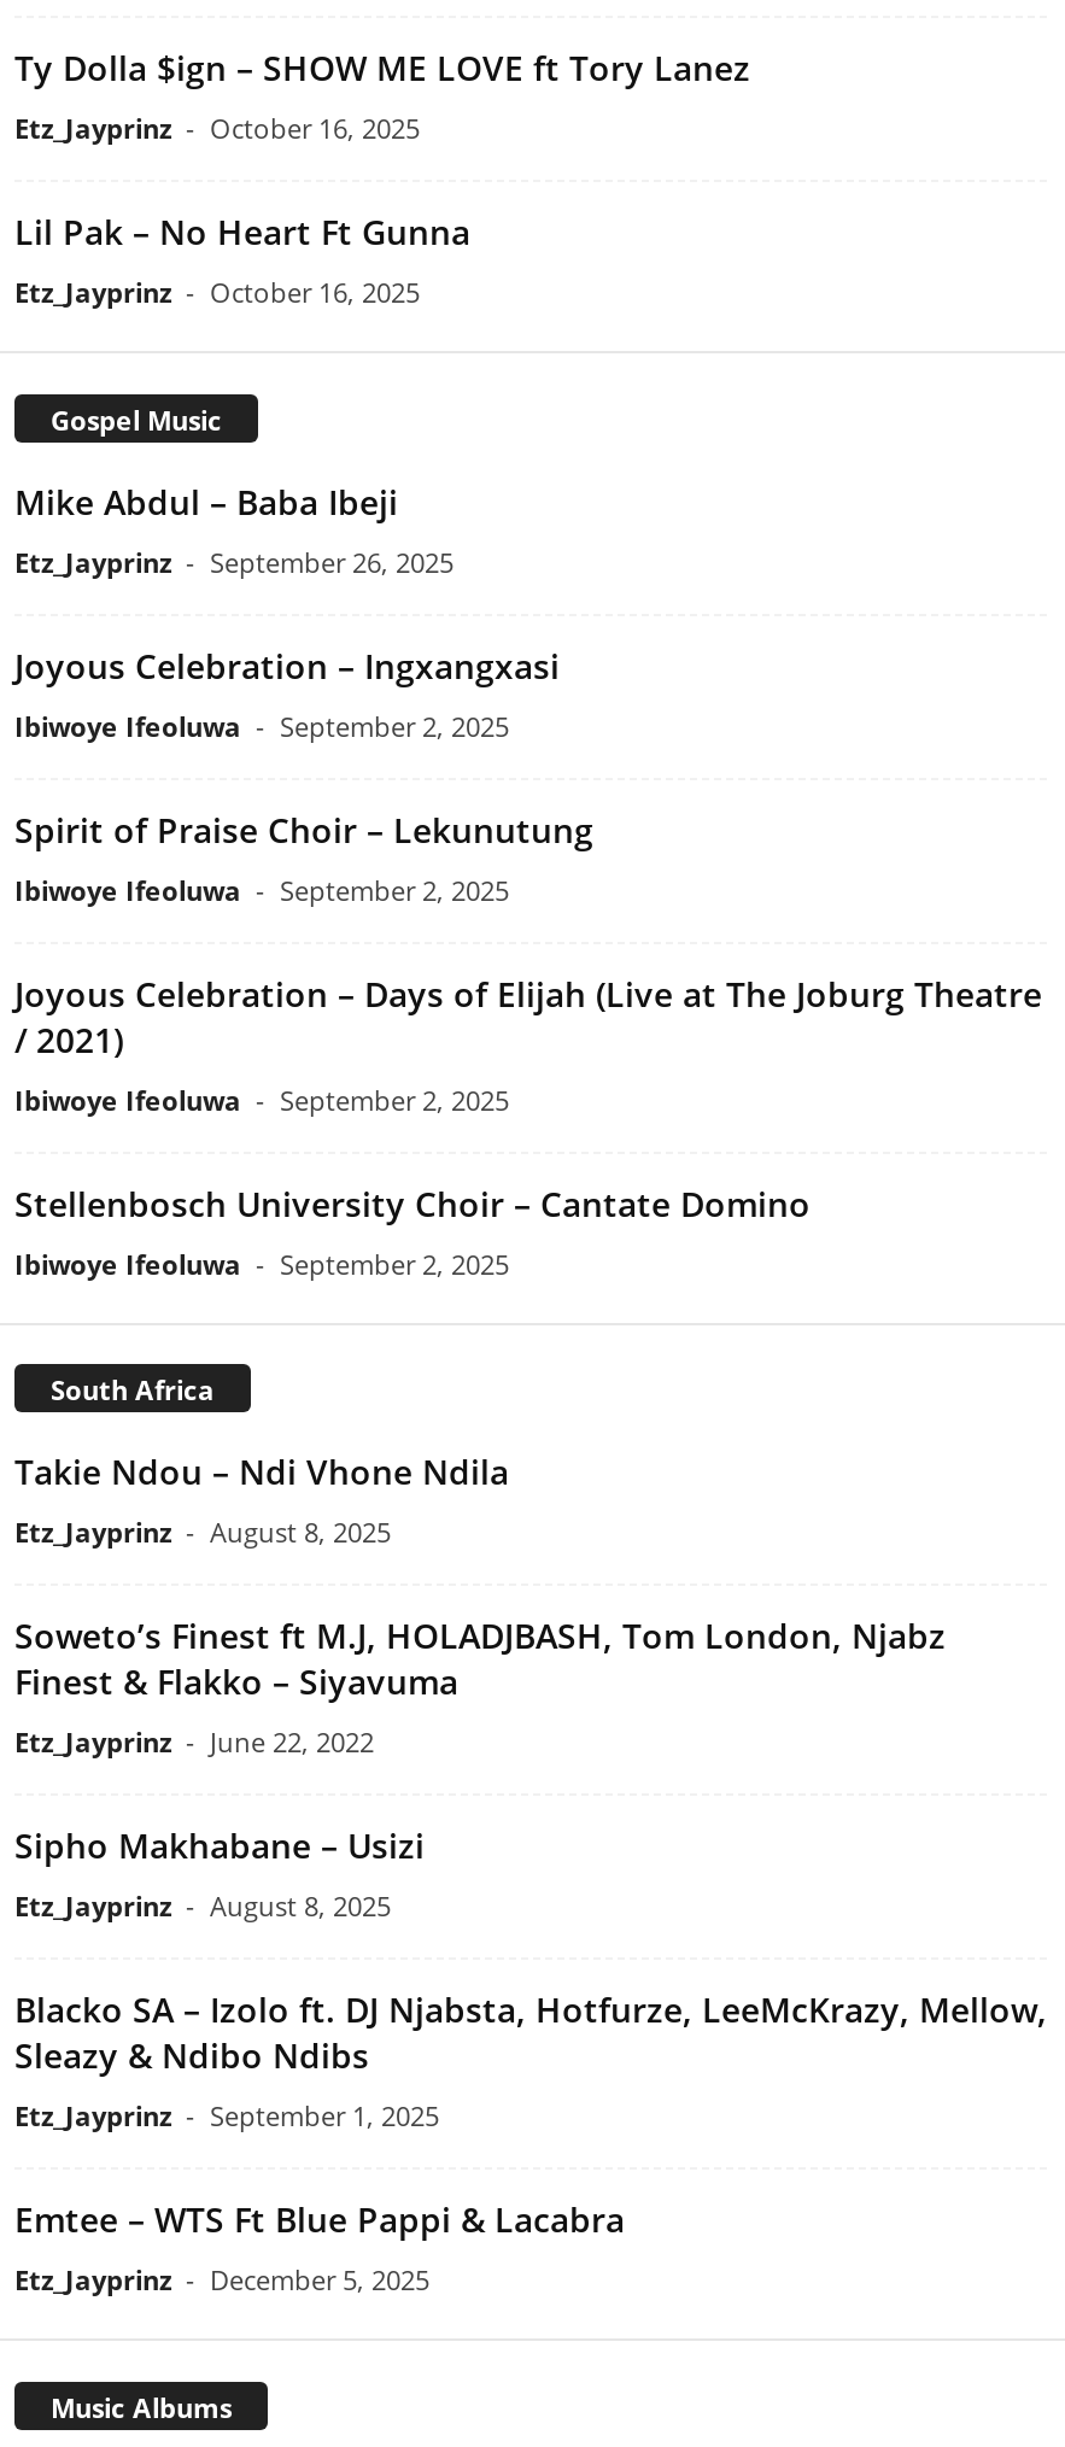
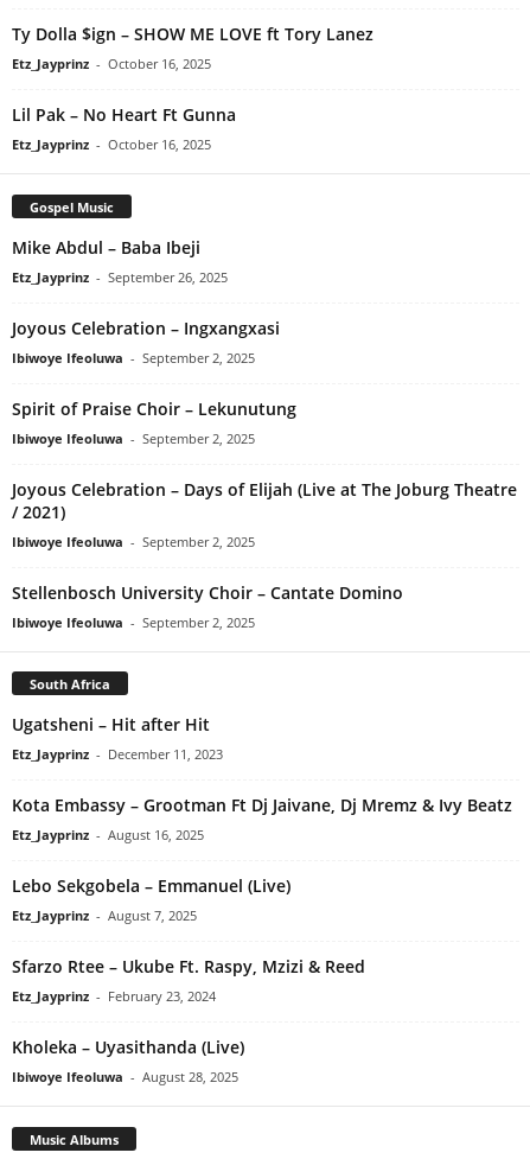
[14,1450,509,1551] Takie Ndou – Ndi Vhone Ndila | Etz_Jayprinz - August 8, 2025 -> [12,714,223,763] Ugatsheni – Hit after Hit | Etz_Jayprinz - December 11, 2023
[14,1614,946,1761] Soweto’s Finest ft M.J, HOLADJBASH, Tom London, Njabz | Finest & Flakko – Siyavuma | Etz_Jayprinz - June 22, 2022 -> [12,794,512,844] Kota Embassy – Grootman Ft Dj Jaivane, Dj Mremz & Ivy Beatz | Etz_Jayprinz - August 16, 2025
[14,1823,425,1925] Sipho Makhabane – Usizi | Etz_Jayprinz - August 8, 2025 -> [12,875,290,925] Lebo Sekgobela – Emmanuel (Live) | Etz_Jayprinz - August 7, 2025
[14,1988,1047,2135] Blacko SA – Izolo ft. DJ Njabsta, Hotfurze, LeeMcKrazy, Mellow, | Sleazy & Ndibo Ndibs | Etz_Jayprinz - September 1, 2025 -> [12,956,365,1005] Sfarzo Rtee – Ukube Ft. Raspy, Mzizi & Reed | Etz_Jayprinz - February 23, 2024
[14,2197,625,2299] Emtee – WTS Ft Blue Pappi & Lacabra | Etz_Jayprinz - December 5, 2025 -> [12,1036,244,1086] Kholeka – Uyasithanda (Live) | Ibiwoye Ifeoluwa - August 28, 2025

